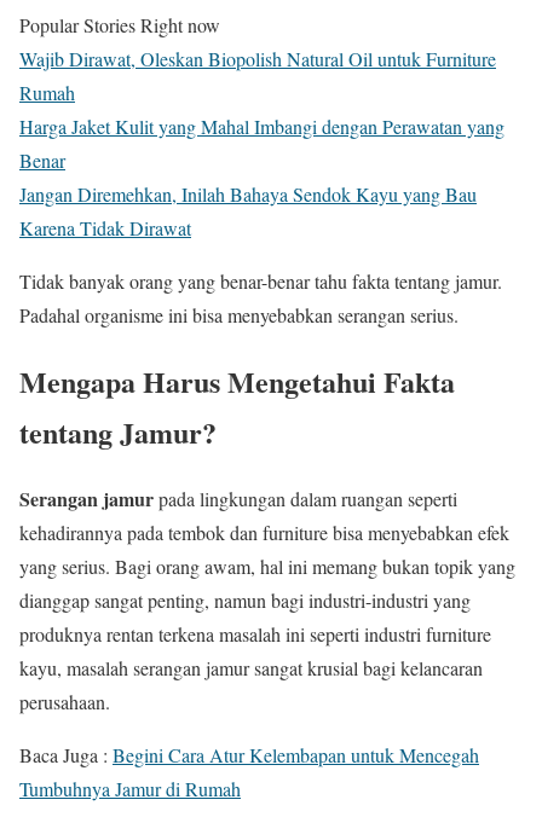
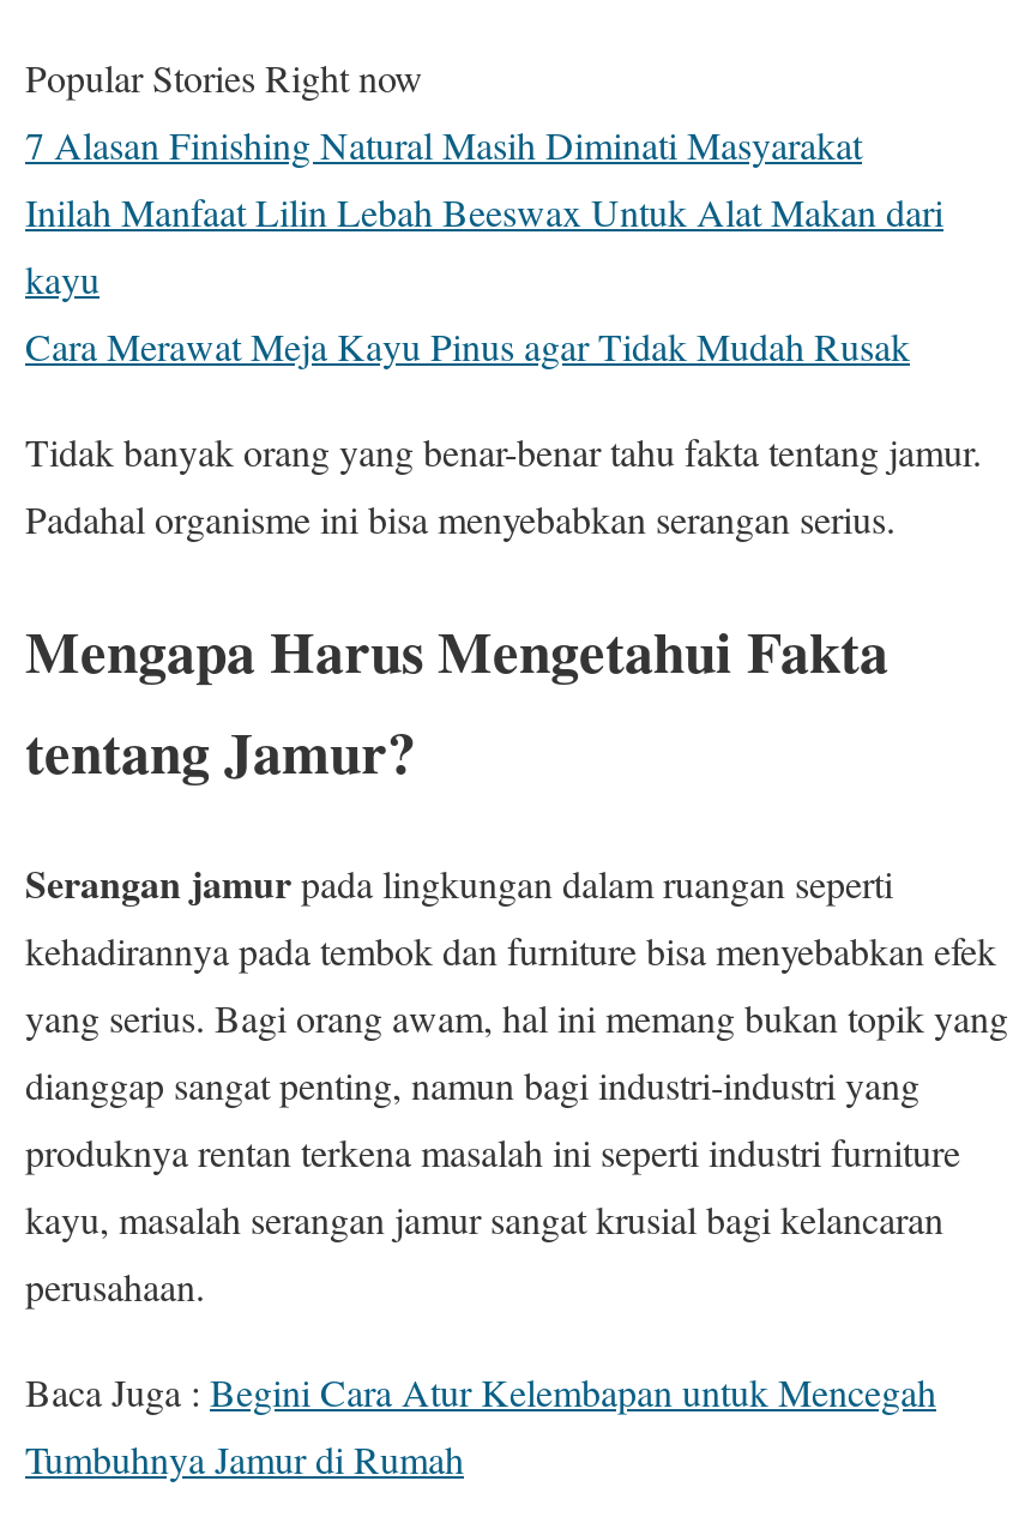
[19,46,504,241] Wajib Dirawat, Oleskan Biopolish Natural Oil untuk Furniture | Rumah | Harga Jaket Kulit yang Mahal Imbangi dengan Perawatan yang | Benar | Jangan Diremehkan, Inilah Bahaya Sendok Kayu yang Bau | Karena Tidak Dirawat -> [25,120,943,372] 7 Alasan Finishing Natural Masih Diminati Masyarakat | Inilah Manfaat Lilin Lebah Beeswax Untuk Alat Makan dari | kayu | Cara Merawat Meja Kayu Pinus agar Tidak Mudah Rusak

